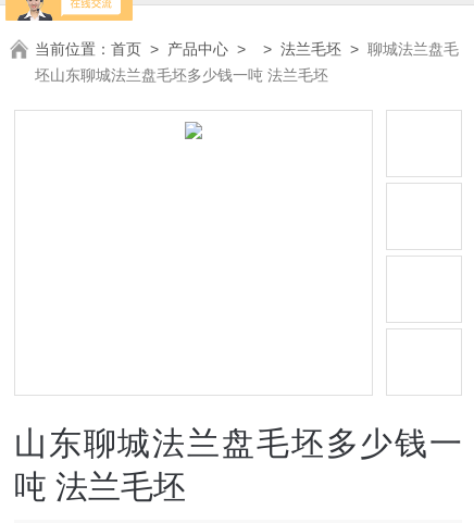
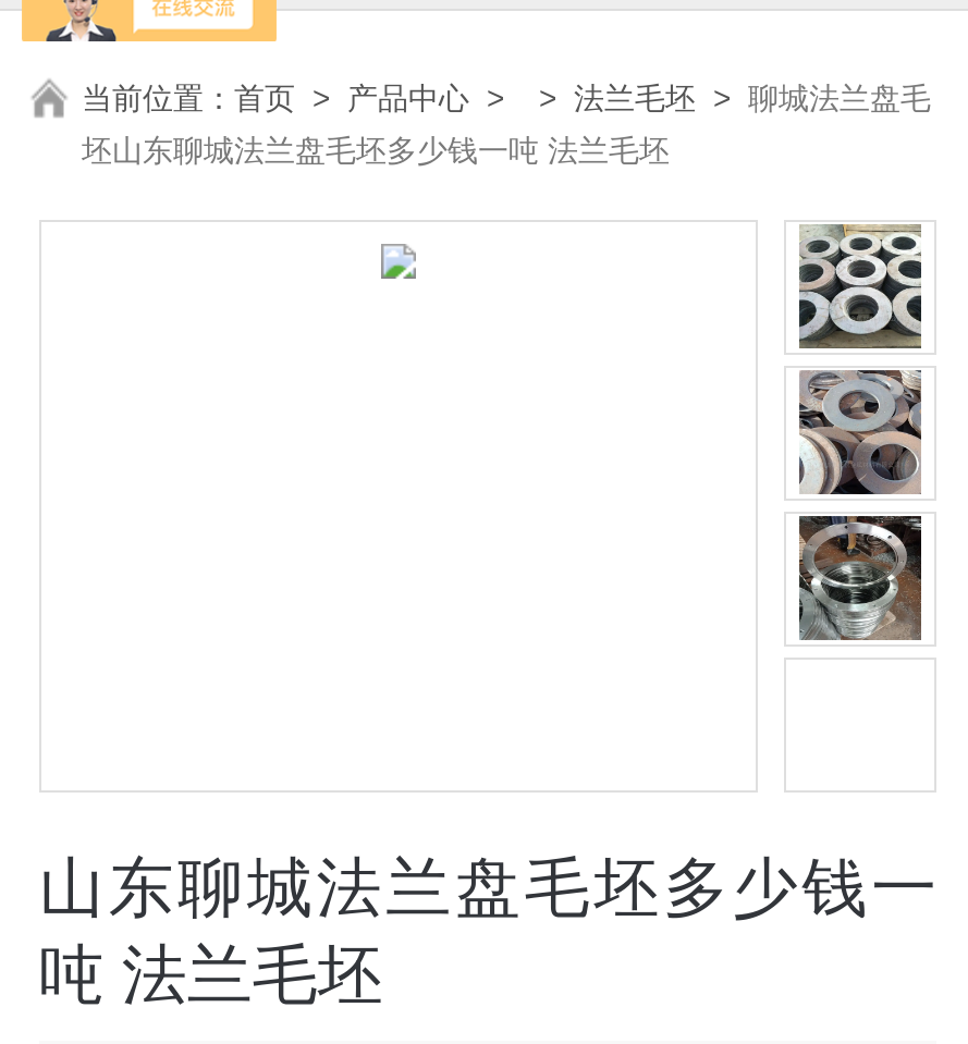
none -> [797,222,923,351] [image]
none -> [797,368,923,496] [image]
none -> [797,514,923,642] [image]

